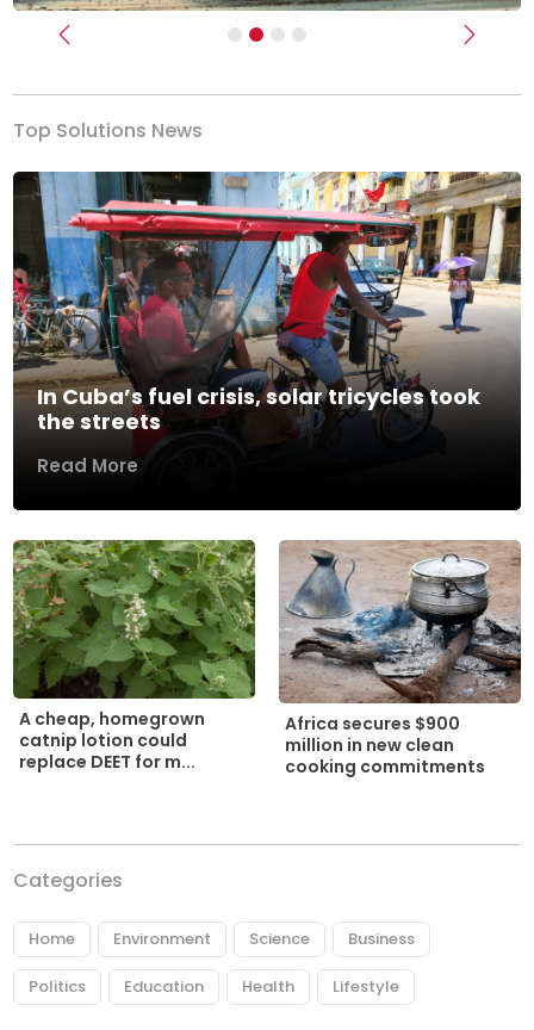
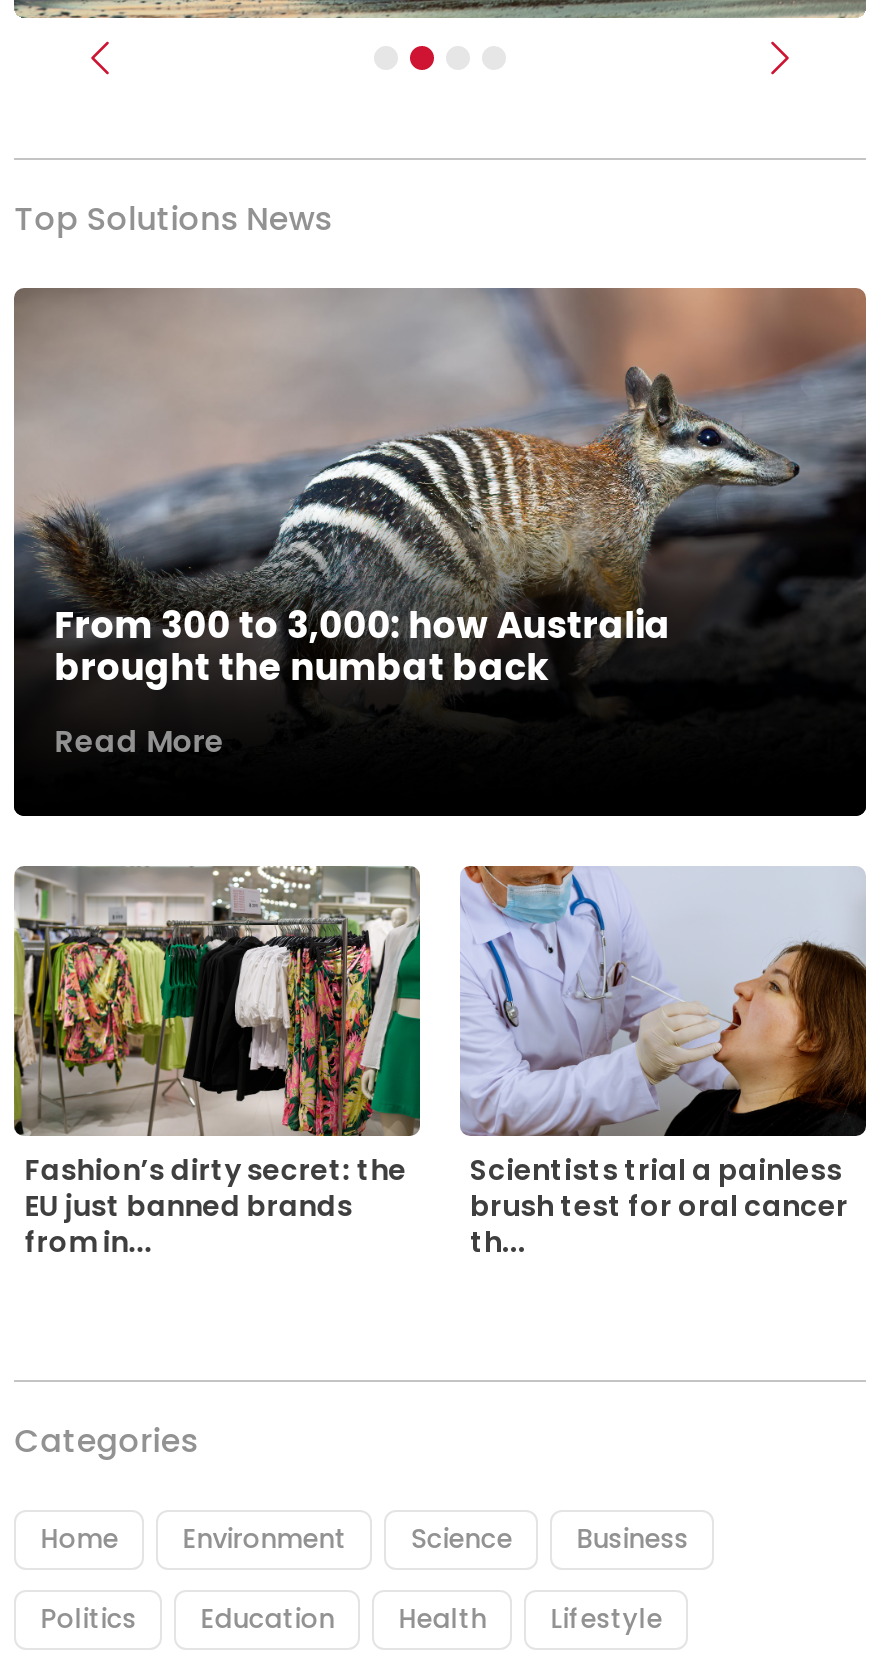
[12,170,521,436] [image] | In Cuba’s fuel crisis, solar tricycles took | the streets -> [14,286,868,693] [image] | From 300 to 3,000: how Australia | brought the numbat back
[13,540,256,774] [image] | A cheap, homegrown | catnip lotion could | replace DEET for m... -> [14,866,422,1263] [image] | Fashion’s dirty secret: the | EU just banned brands | from in...
[279,540,522,779] [image] | Africa secures $900 | million in new clean | cooking commitments -> [460,866,868,1263] [image] | Scientists trial a painless | brush test for oral cancer | th...

